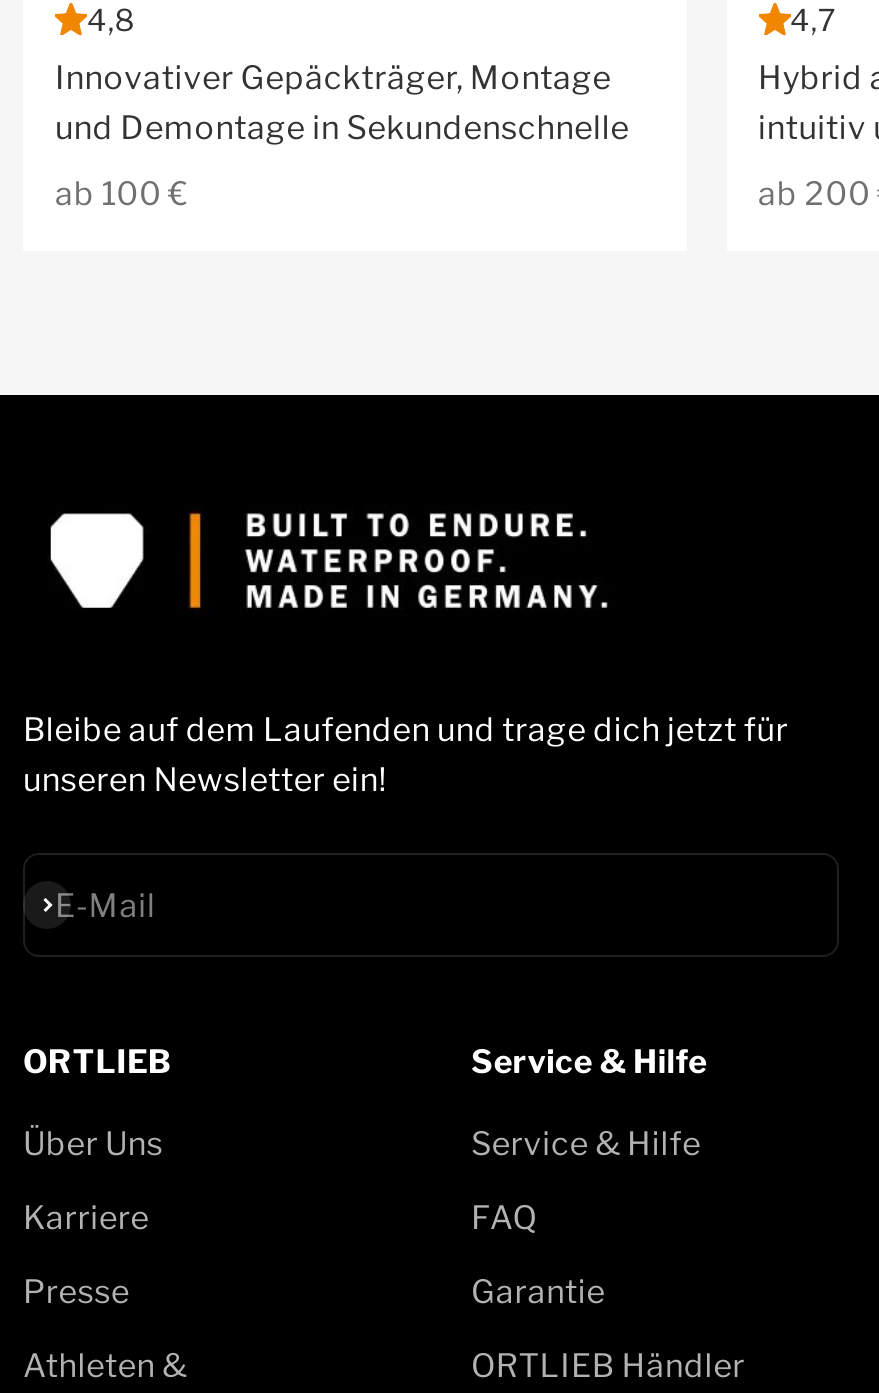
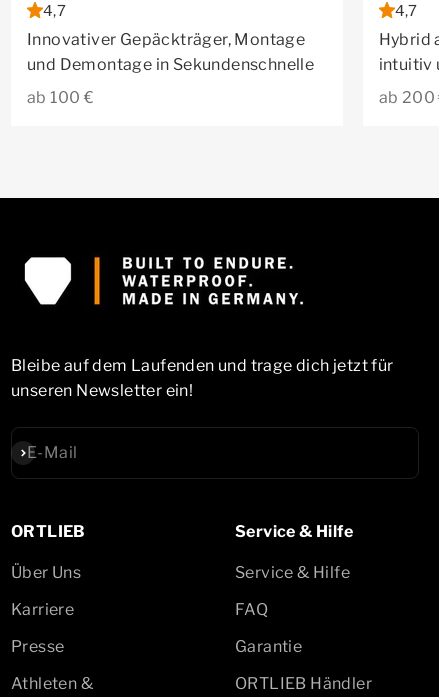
[87,4,135,40] 4,8 -> [43,2,66,20] 4,7

